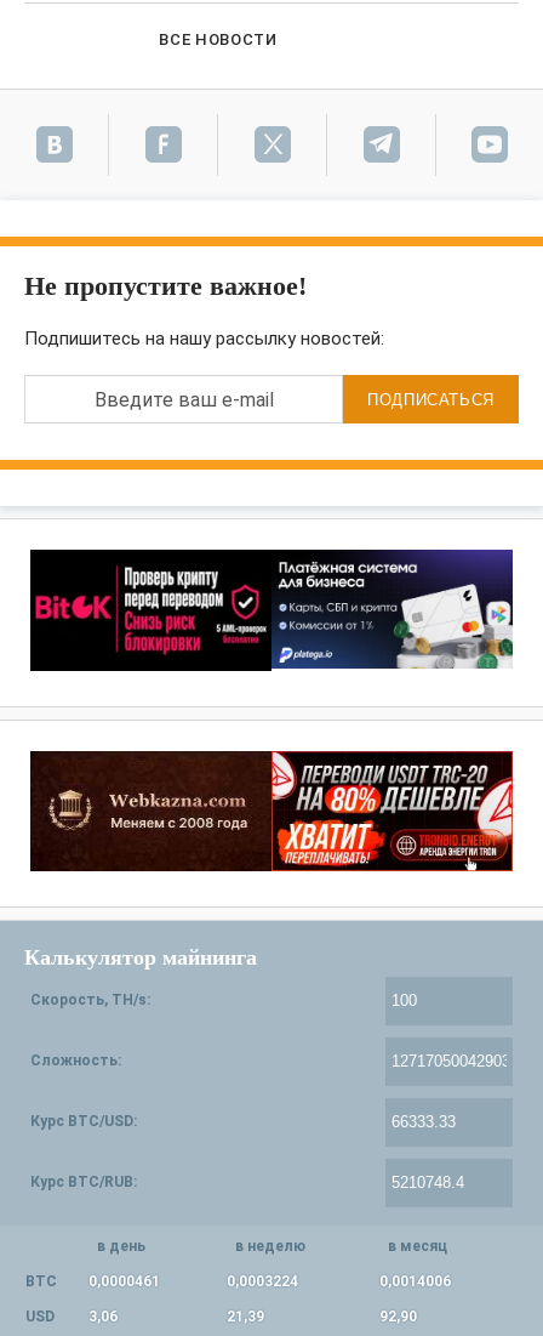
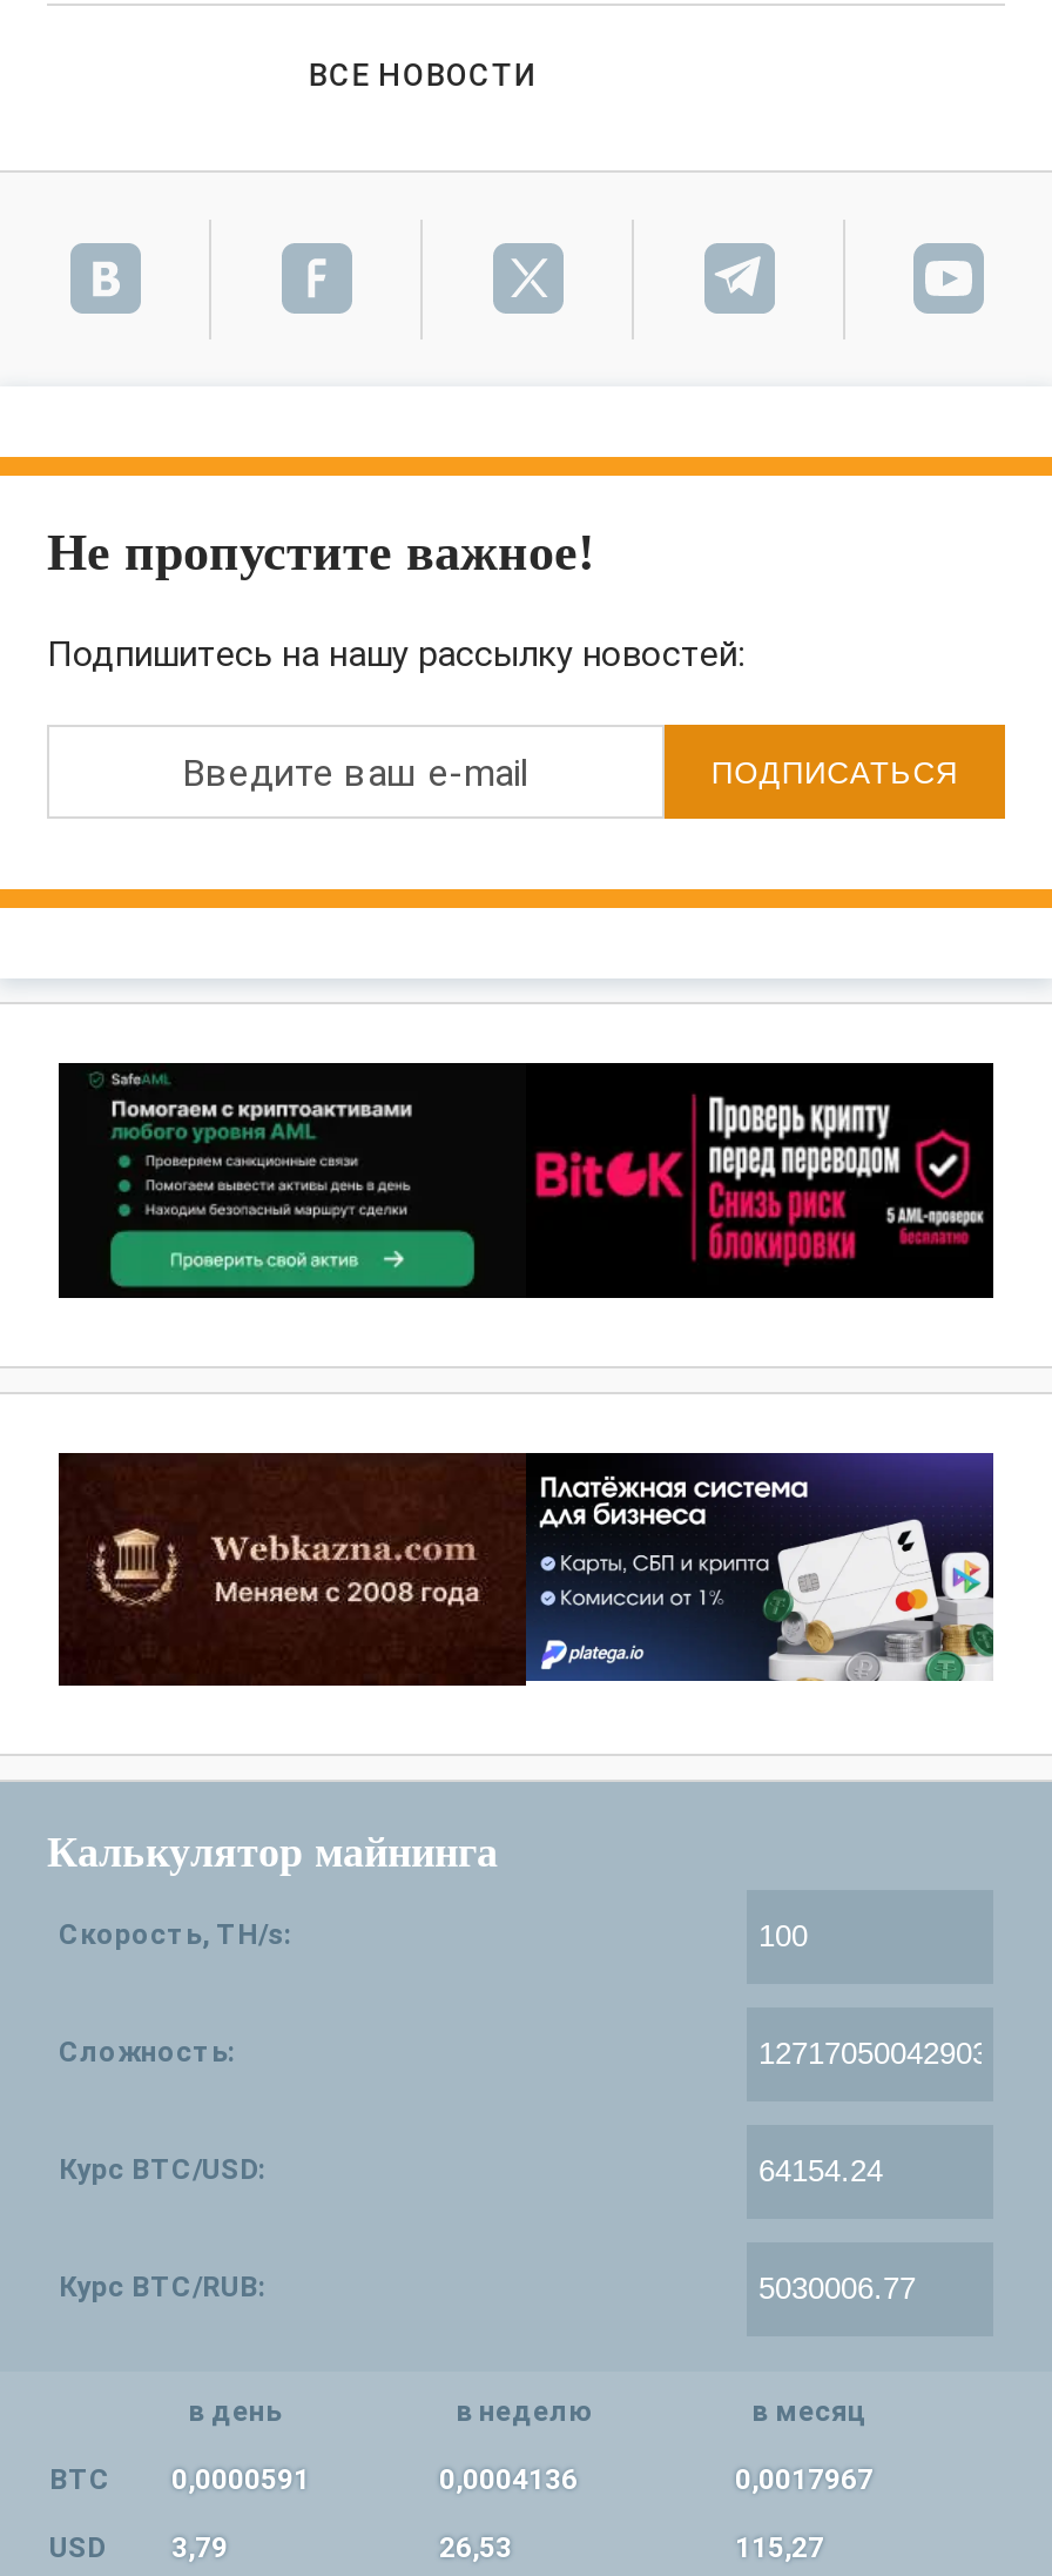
[34,548,514,671] [image] -> [68,1061,996,1300] [image]
[270,750,514,872] [image] -> [524,1451,996,1686] [image]
[25,1273,160,1290] BTC 0,0000461 -> [49,2463,310,2496] BTC 0,0000591
[227,1273,298,1290] 0,0003224 -> [439,2463,578,2496] 0,0004136
[379,1273,451,1290] 0,0014006 -> [735,2463,874,2496] 0,0017967
[25,1308,118,1325] USD 3,06 -> [49,2531,228,2564] USD 3,79
[227,1308,264,1325] 21,39 -> [439,2531,512,2564] 26,53
[379,1308,417,1325] 92,90 -> [735,2531,824,2564] 115,27

